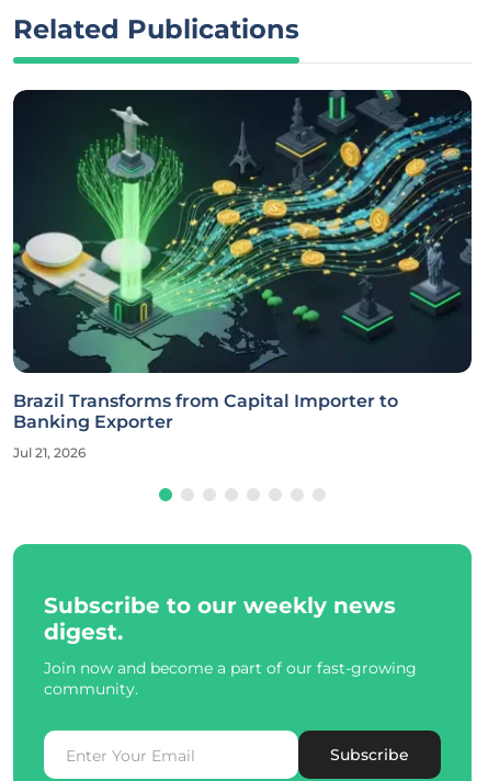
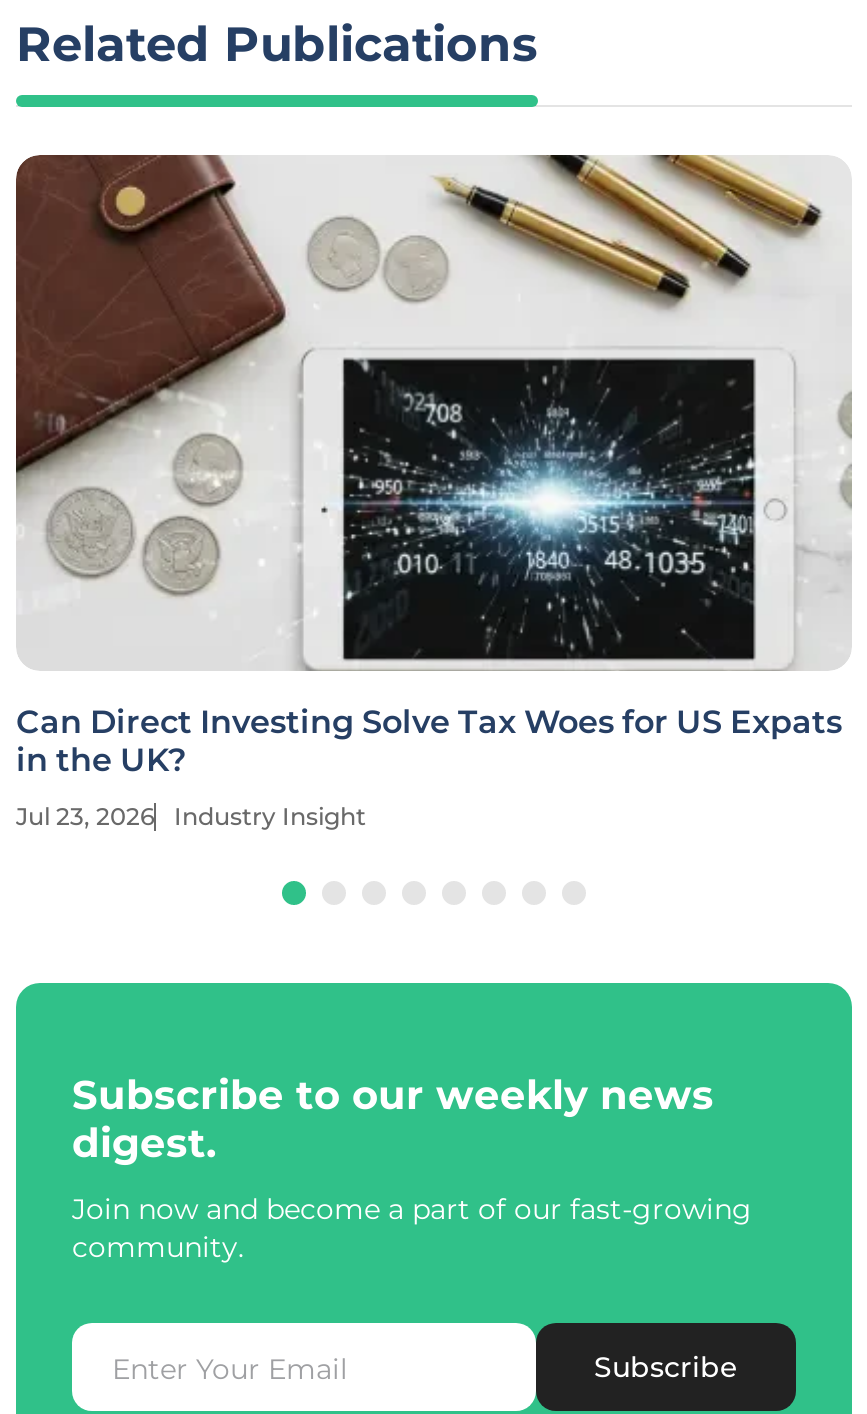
[12,89,473,433] [image] | Brazil Transforms from Capital Importer to | Banking Exporter -> [14,153,852,780] [image] | Can Direct Investing Solve Tax Woes for US Expats | in the UK?
[13,445,86,461] Jul 21, 2026 -> [16,802,366,832] Jul 23, 2026 | Industry Insight

